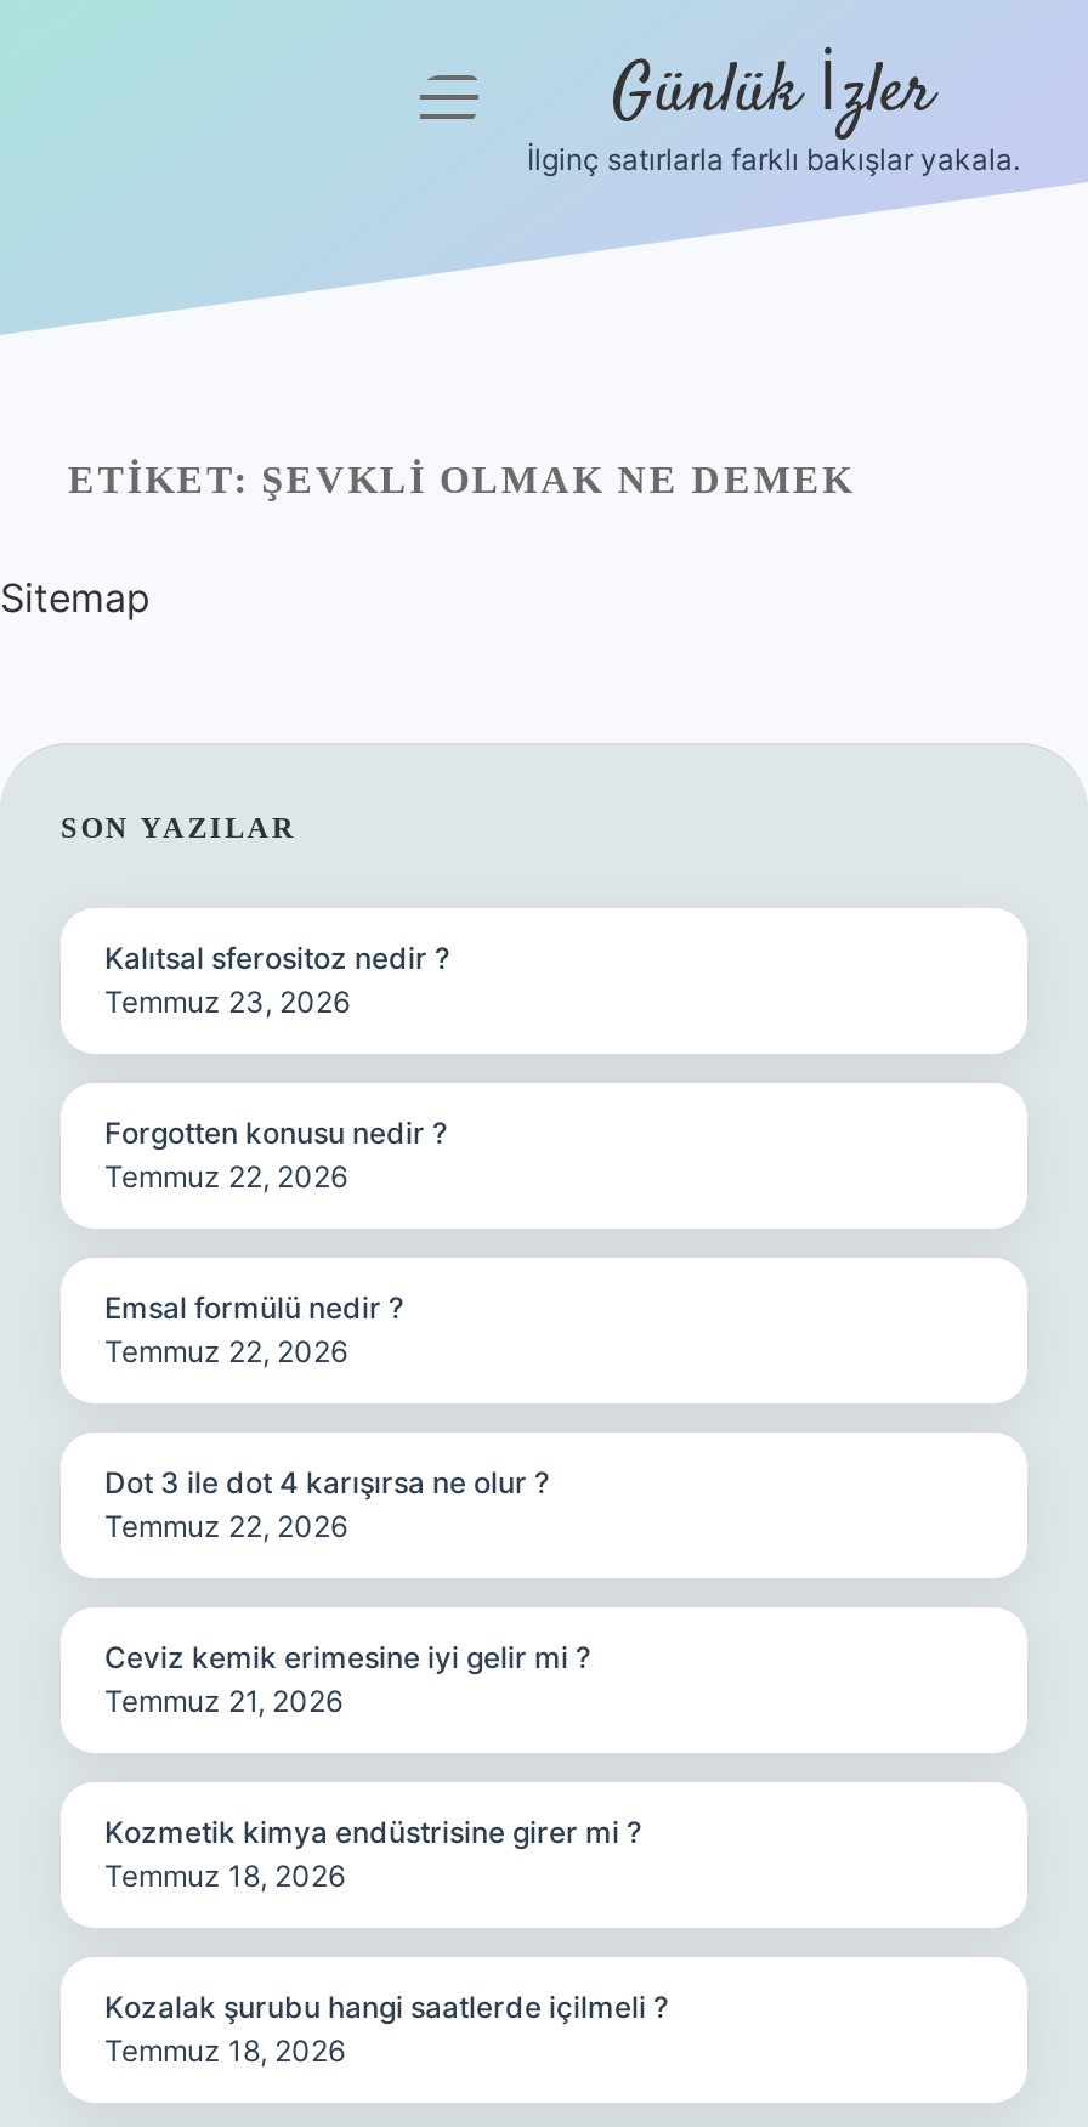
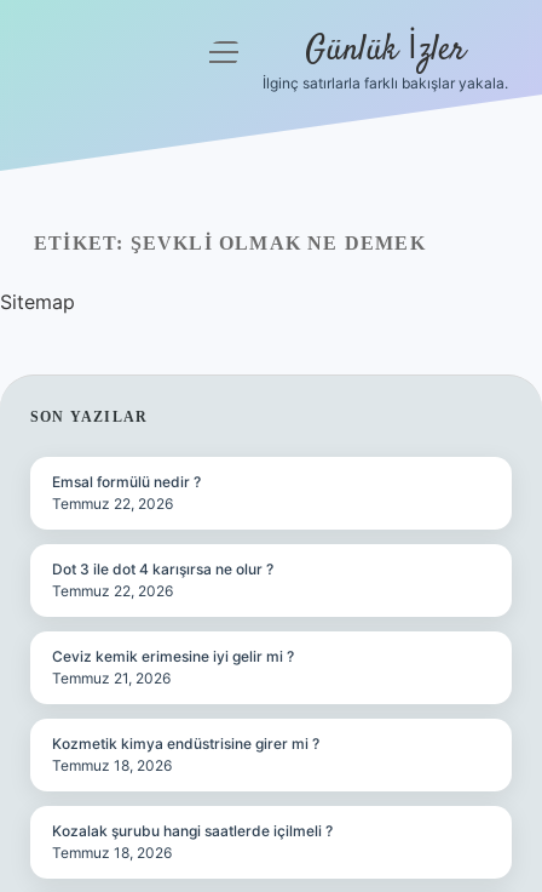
[104,940,449,1020] Kalıtsal sferositoz nedir ? | Temmuz 23, 2026 -> none
[104,1114,447,1195] Forgotten konusu nedir ? | Temmuz 22, 2026 -> none

